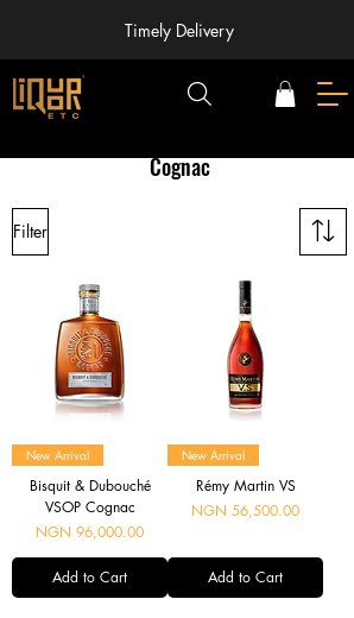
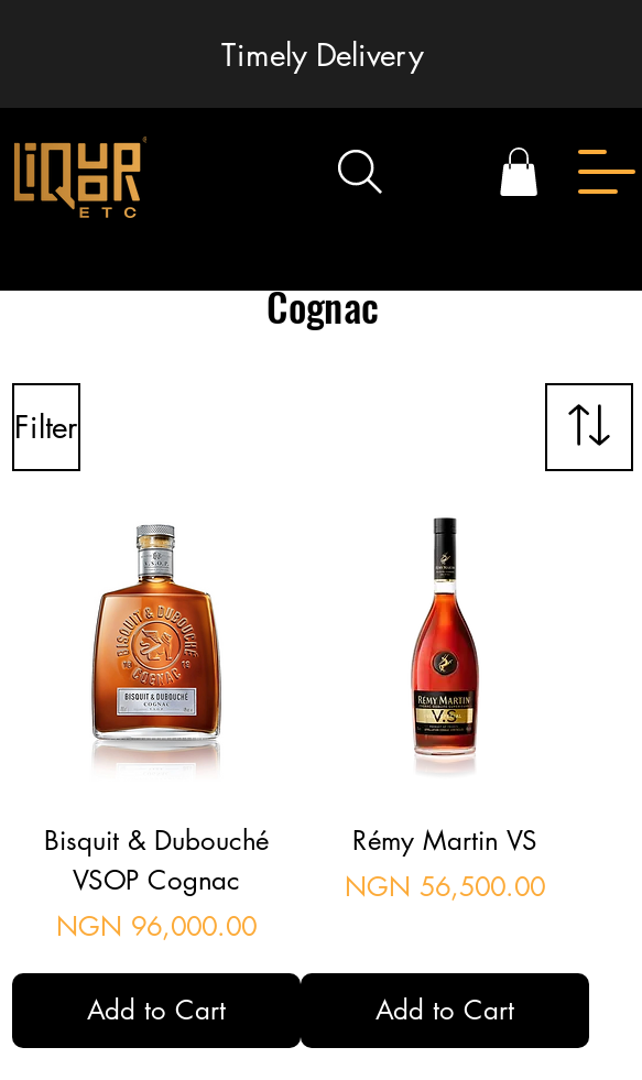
[26,445,89,463] New Arrival -> none
[182,445,245,463] New Arrival -> none

